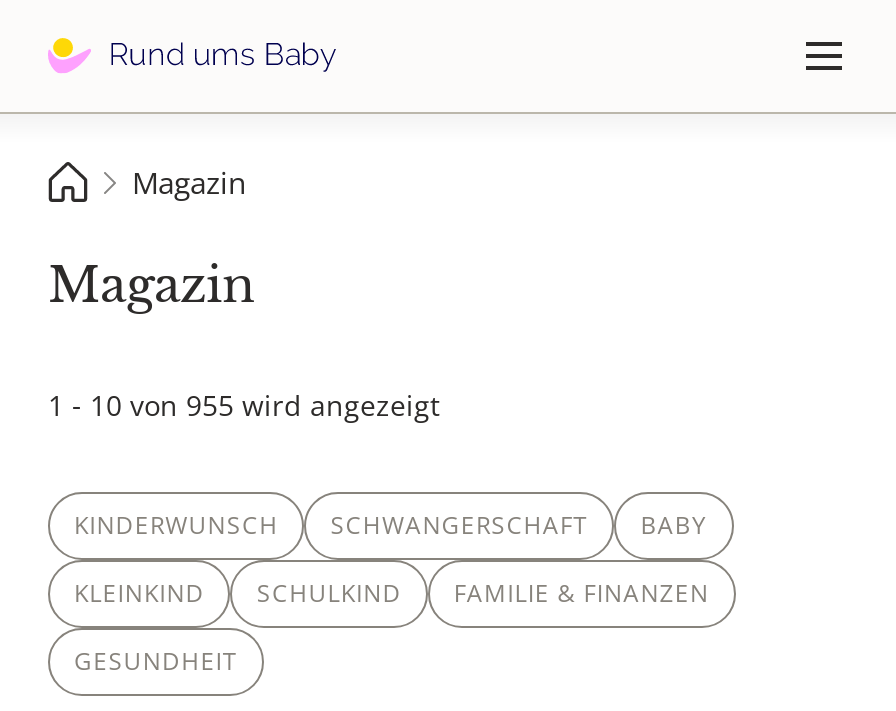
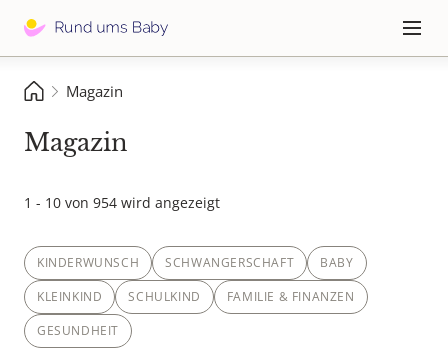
[48,386,440,424] 1 - 10 von 955 wird angezeigt -> [24,193,220,212] 1 - 10 von 954 wird angezeigt

